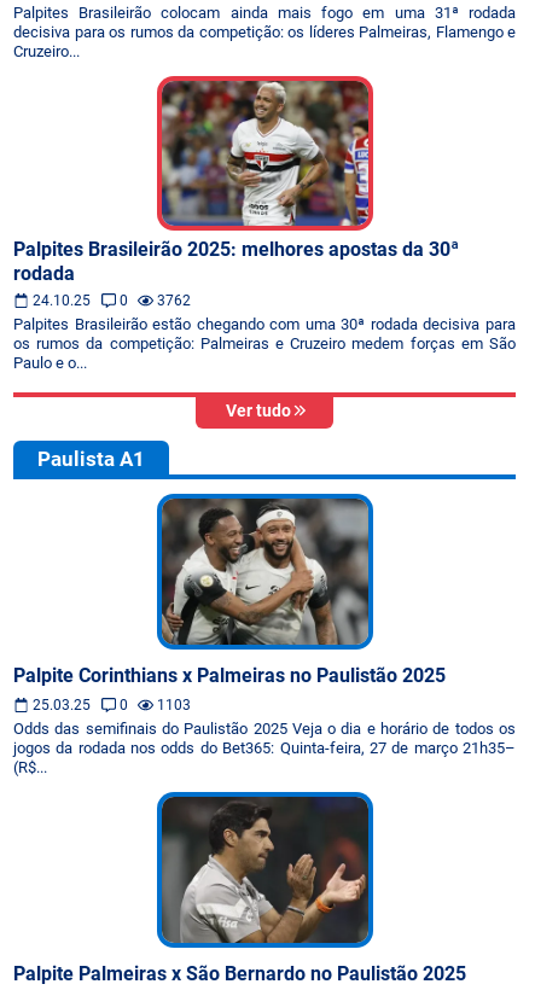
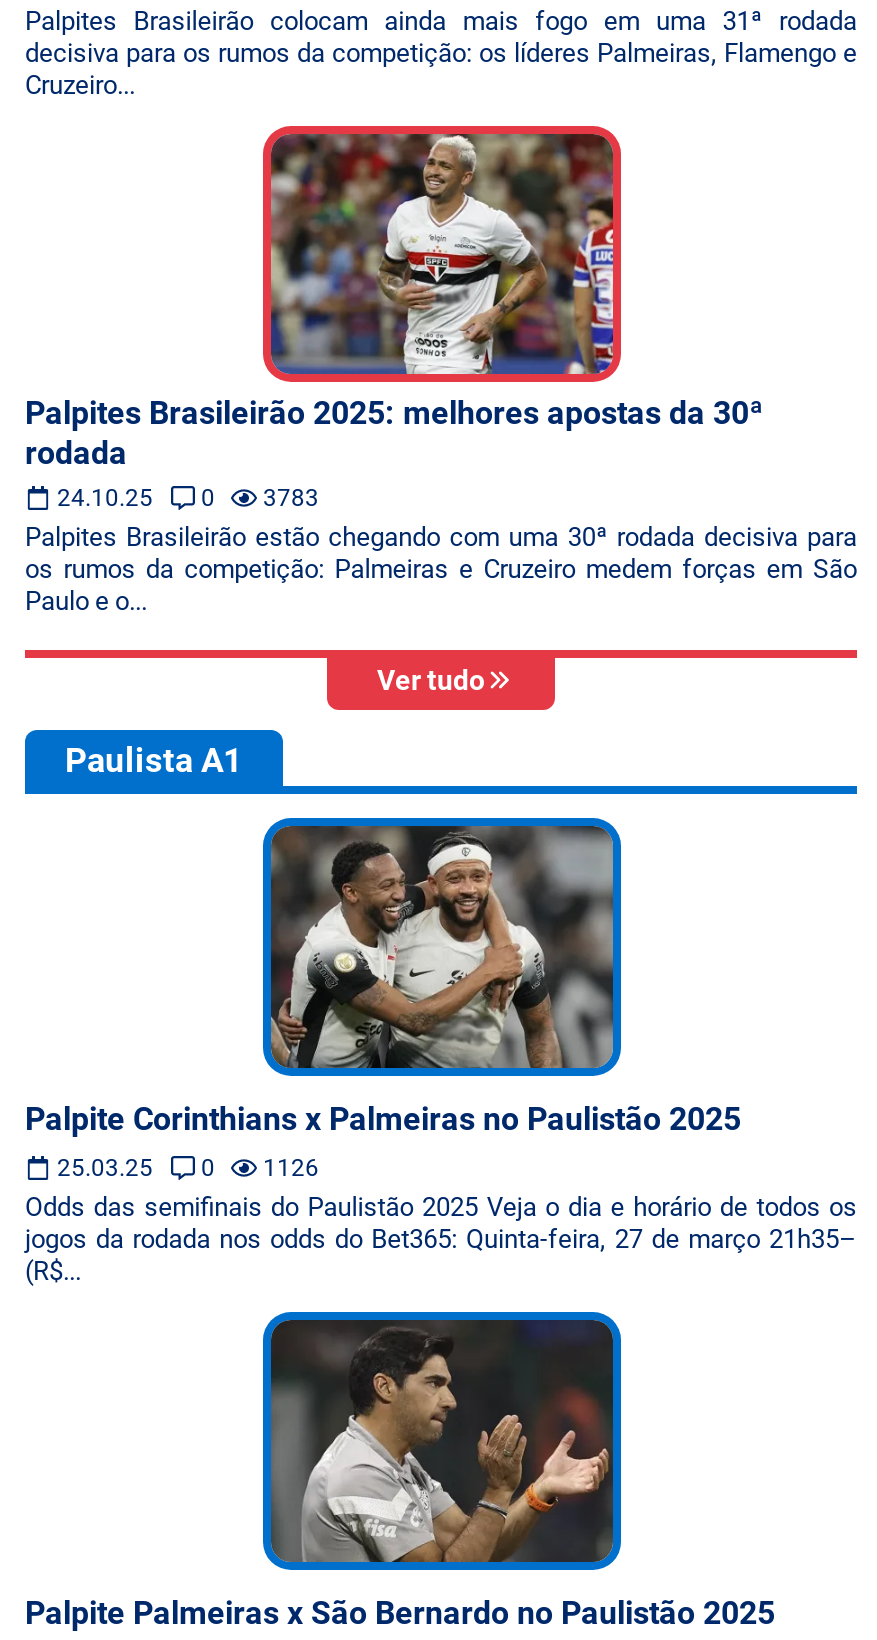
[33,293,191,310] 24.10.25 0 3762 -> [57,485,319,513] 24.10.25 0 3783
[33,697,191,714] 25.03.25 0 1103 -> [57,1154,319,1182] 25.03.25 0 1126

